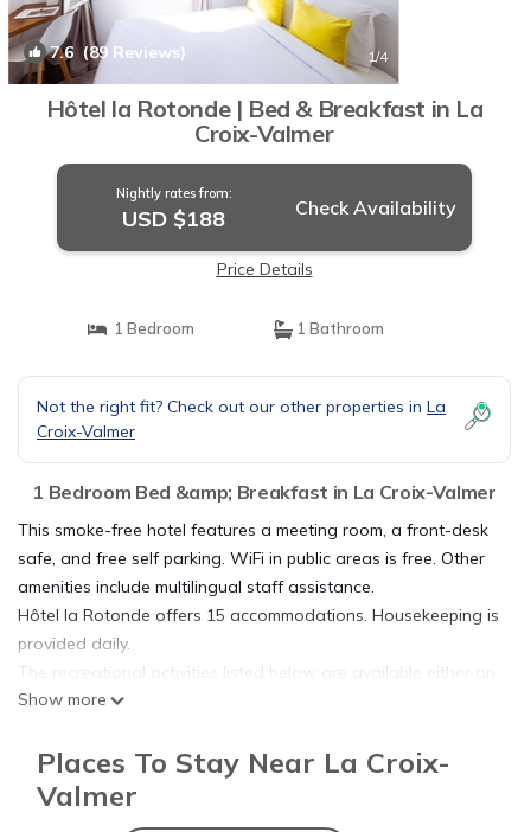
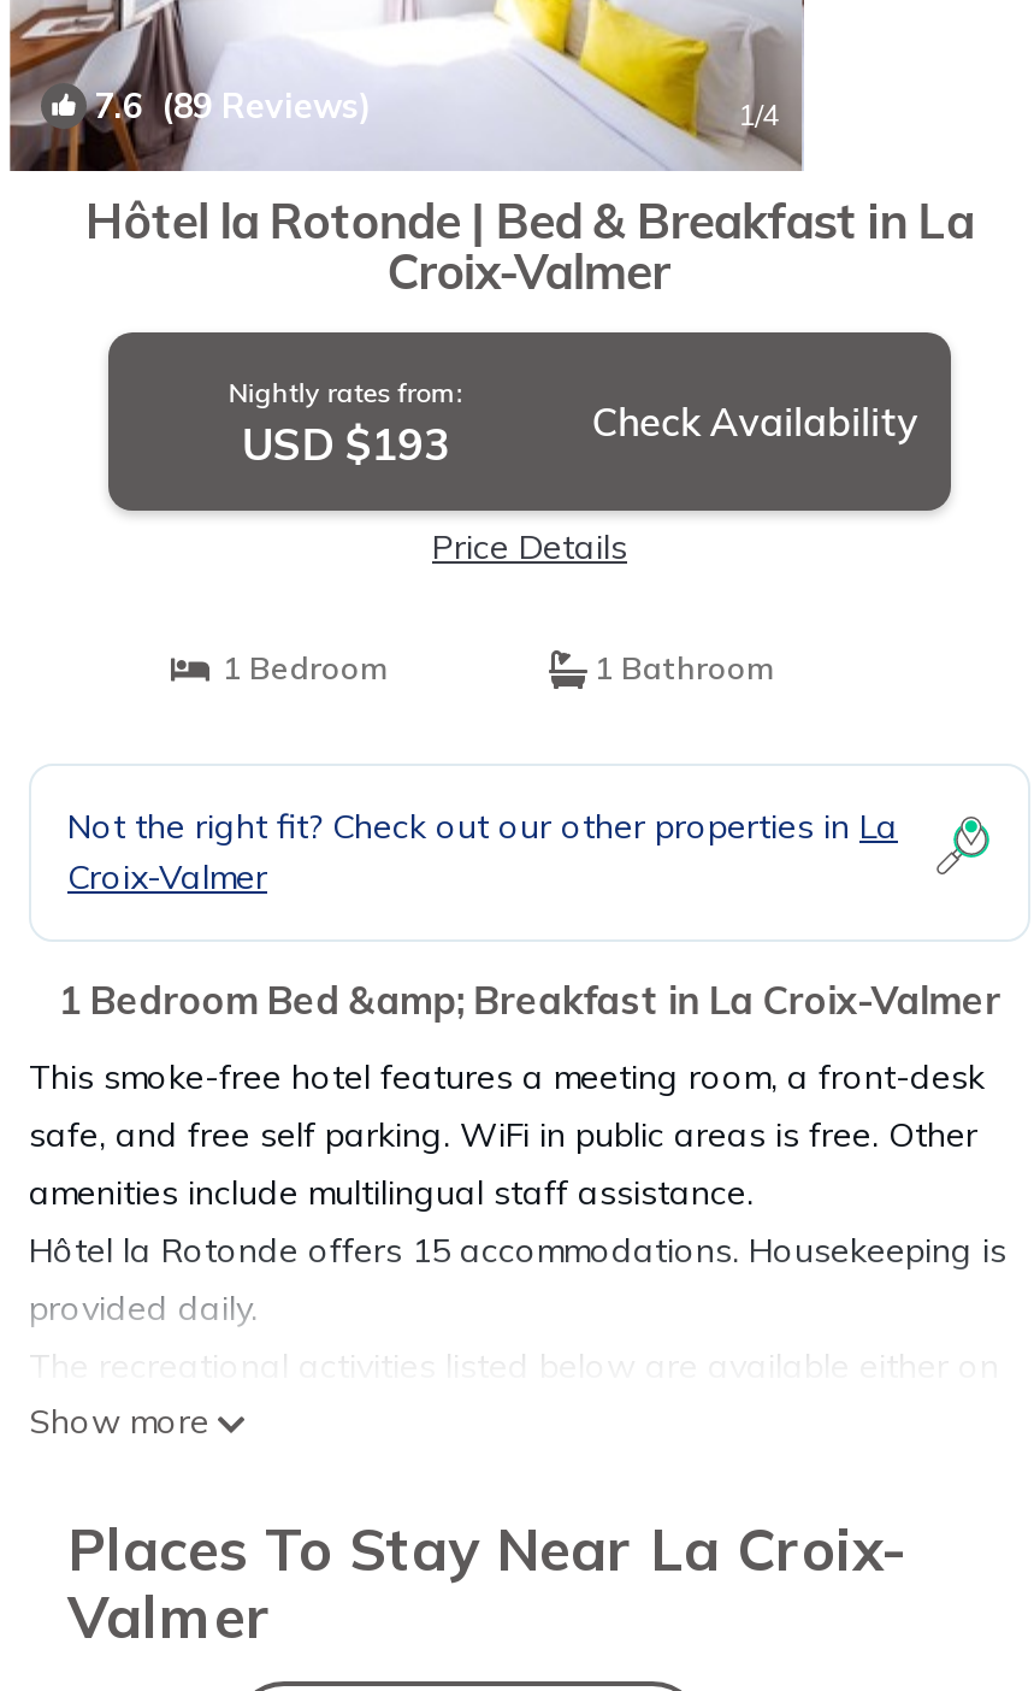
[122,205,225,232] USD $188 -> [241,417,451,472] USD $193

